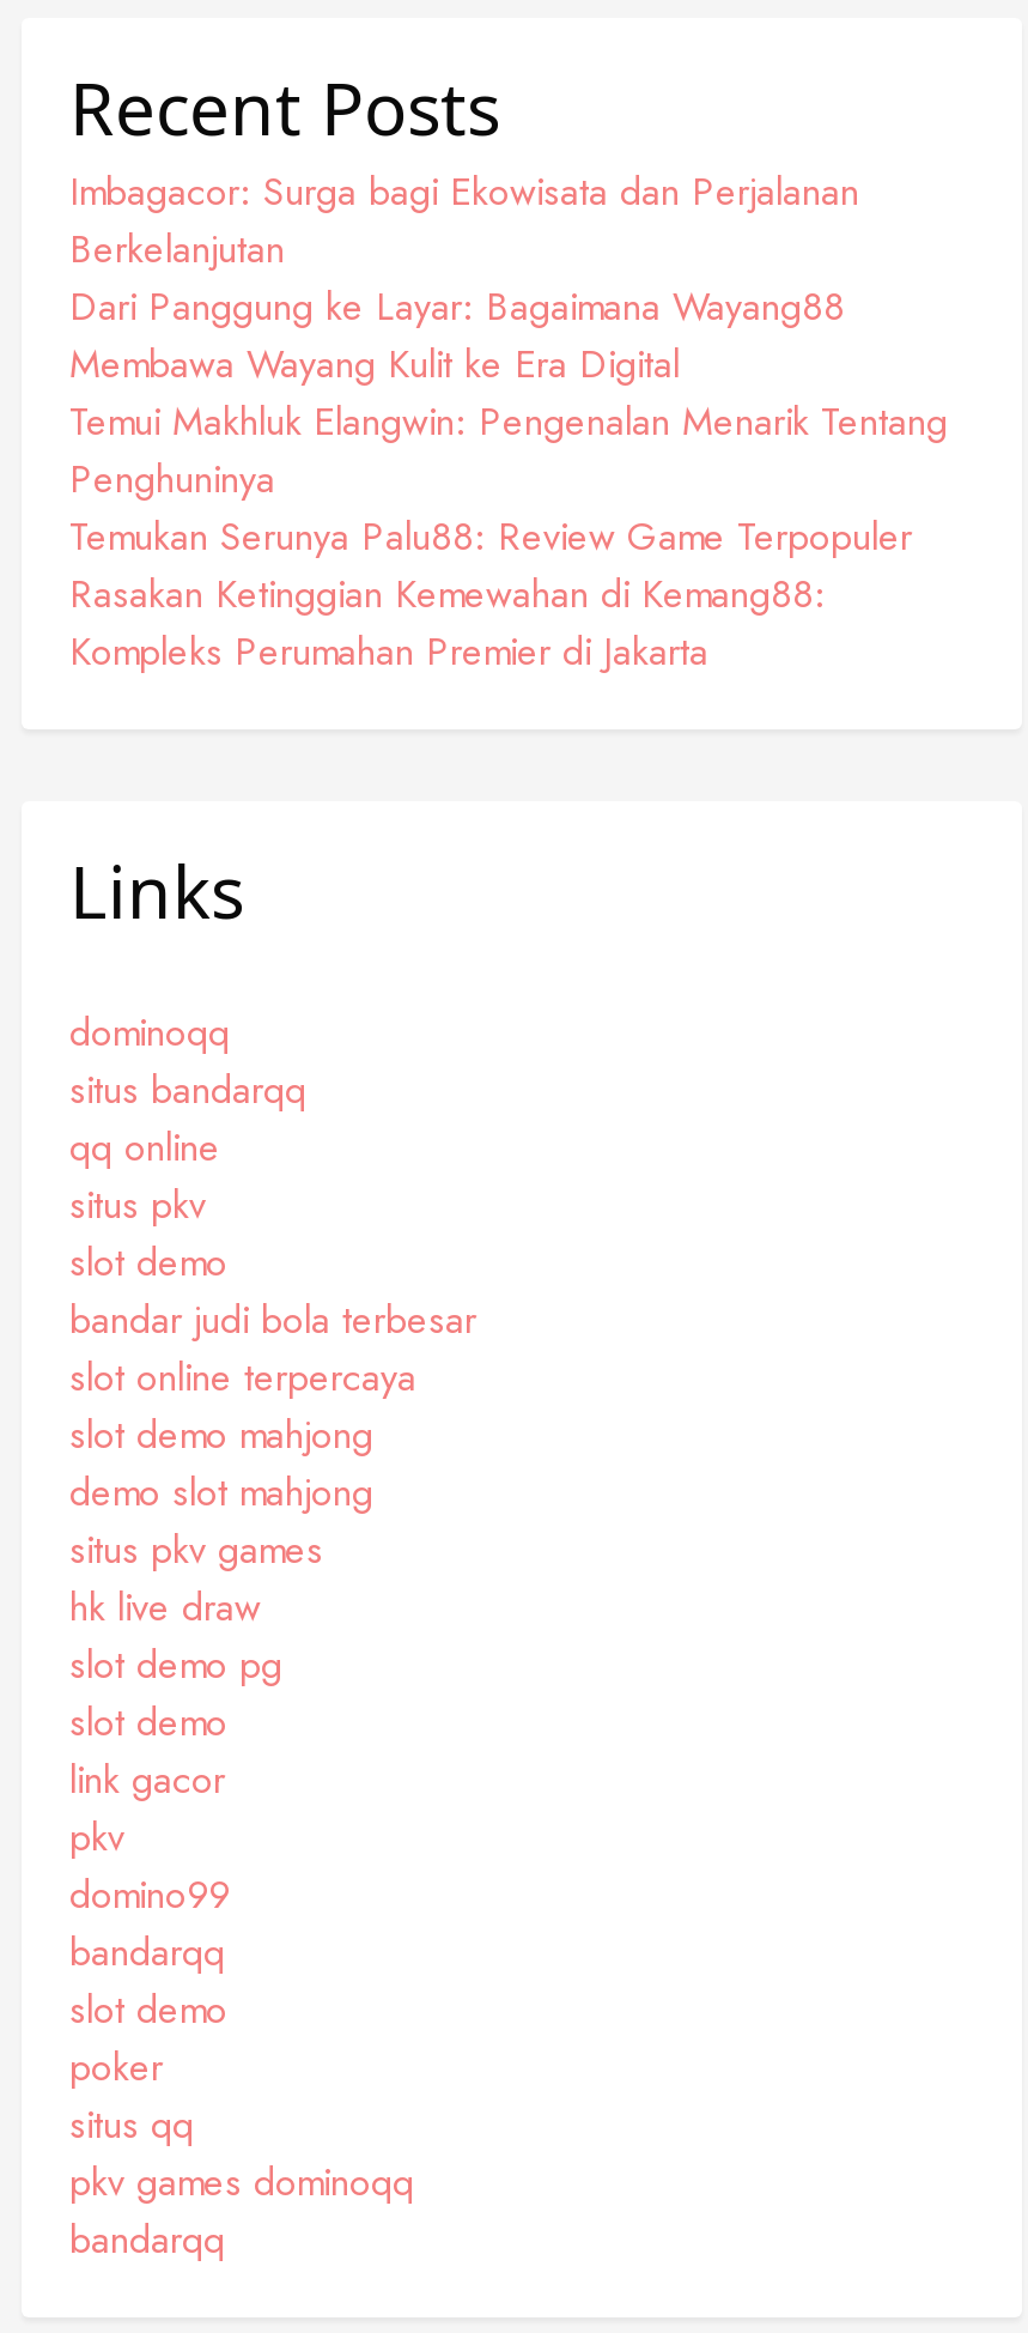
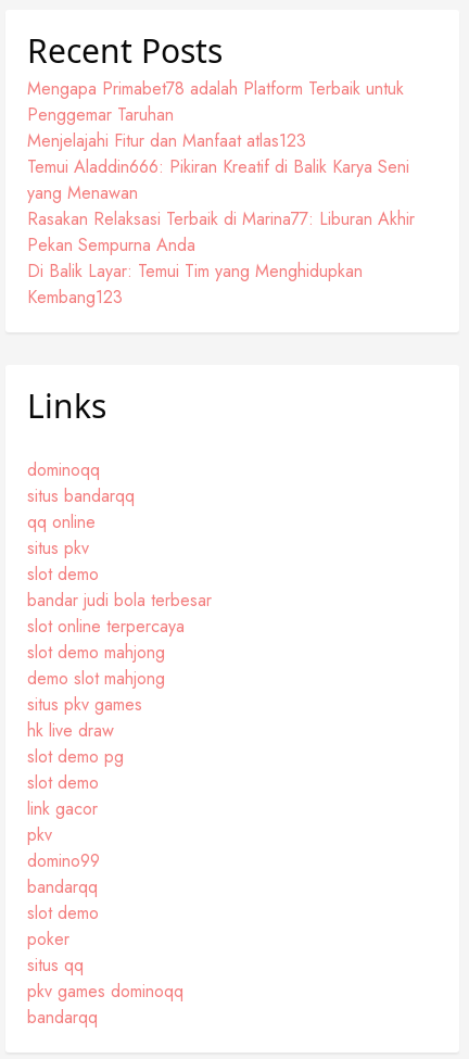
[69,164,948,679] Imbagacor: Surga bagi Ekowisata dan Perjalanan | Berkelanjutan | Dari Panggung ke Layar: Bagaimana Wayang88 | Membawa Wayang Kulit ke Era Digital | Temui Makhluk Elangwin: Pengenalan Menarik Tentang | Penghuninya | Temukan Serunya Palu88: Review Game Terpopuler | Rasakan Ketinggian Kemewahan di Kemang88: | Kompleks Perumahan Premier di Jakarta -> [27,76,415,310] Mengapa Primabet78 adalah Platform Terbaik untuk | Penggemar Taruhan | Menjelajahi Fitur dan Manfaat atlas123 | Temui Aladdin666: Pikiran Kreatif di Balik Karya Seni | yang Menawan | Rasakan Relaksasi Terbaik di Marina77: Liburan Akhir | Pekan Sempurna Anda | Di Balik Layar: Temui Tim yang Menghidupkan | Kembang123

